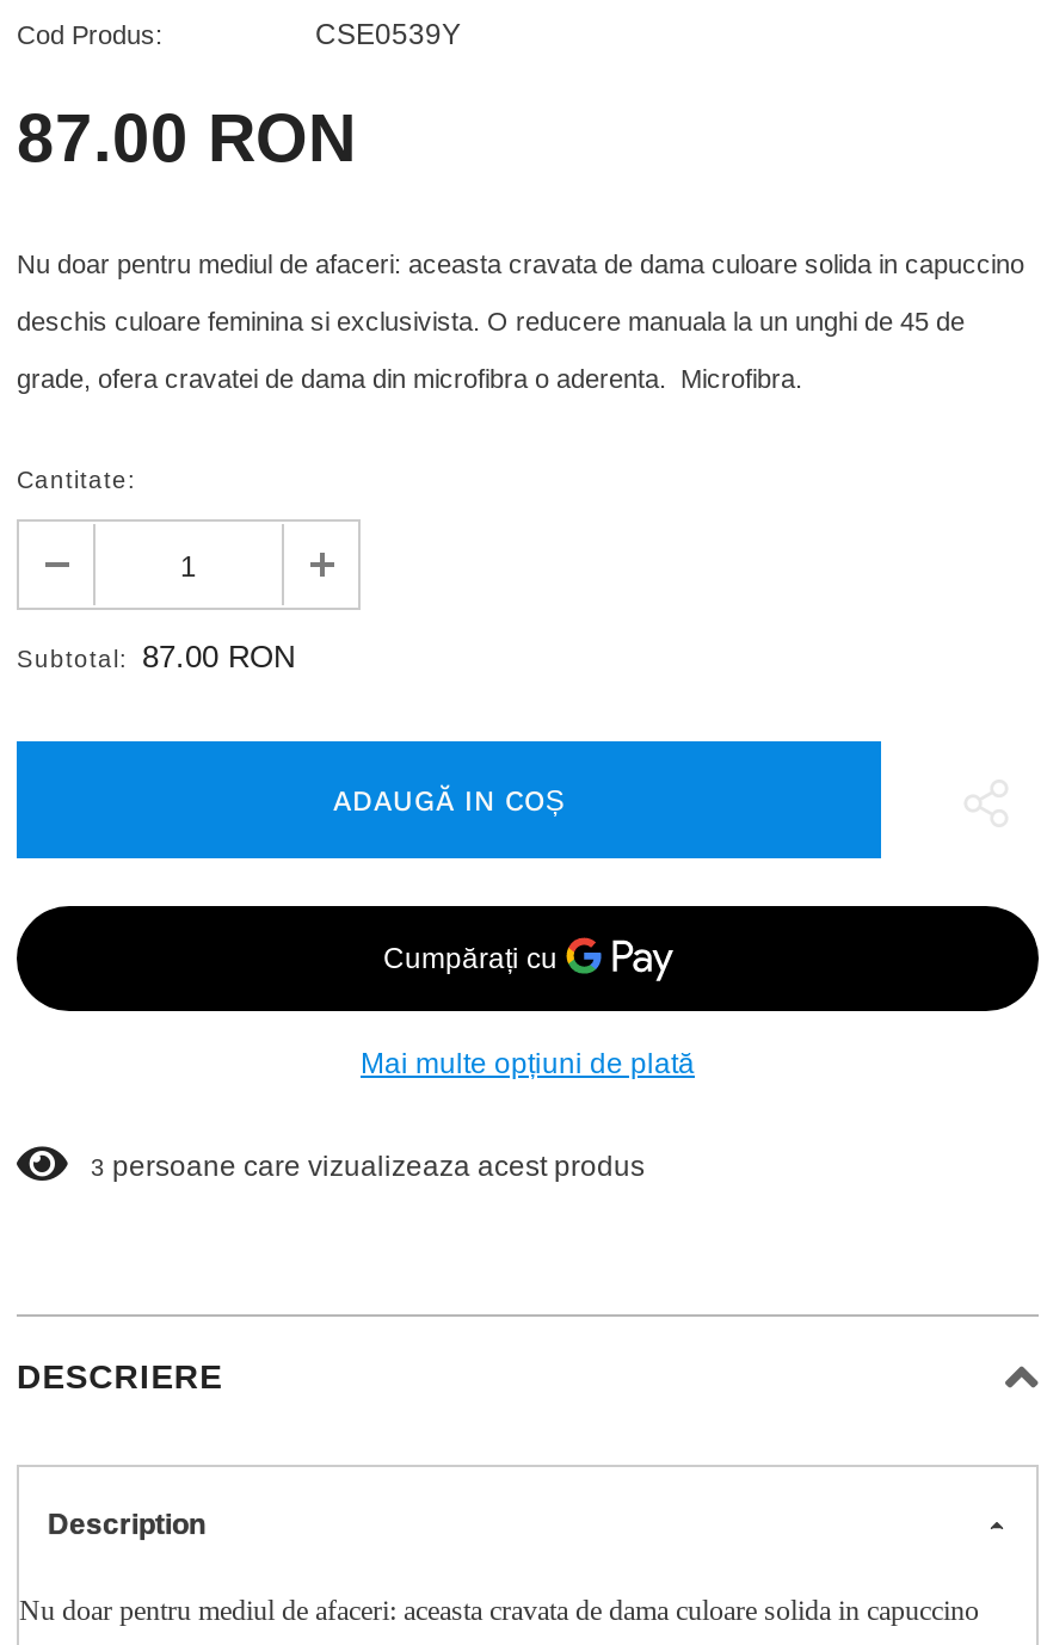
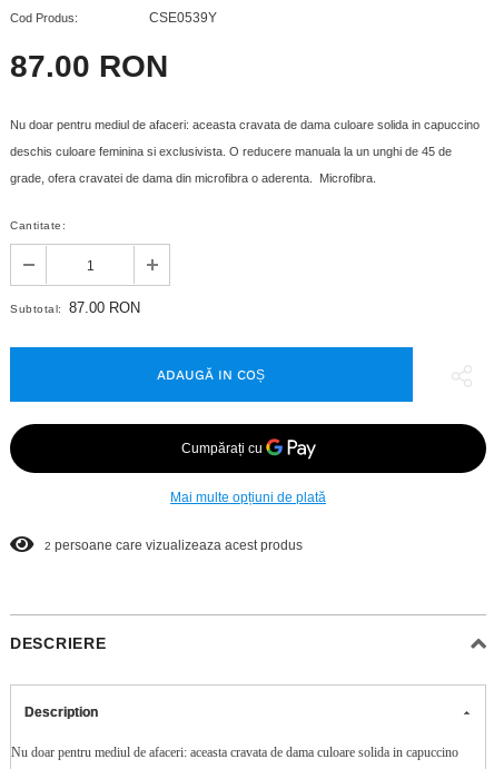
[91,1151,645,1184] 3 persoane care vizualizeaza acest produs -> [45,538,303,554] 2 persoane care vizualizeaza acest produs

